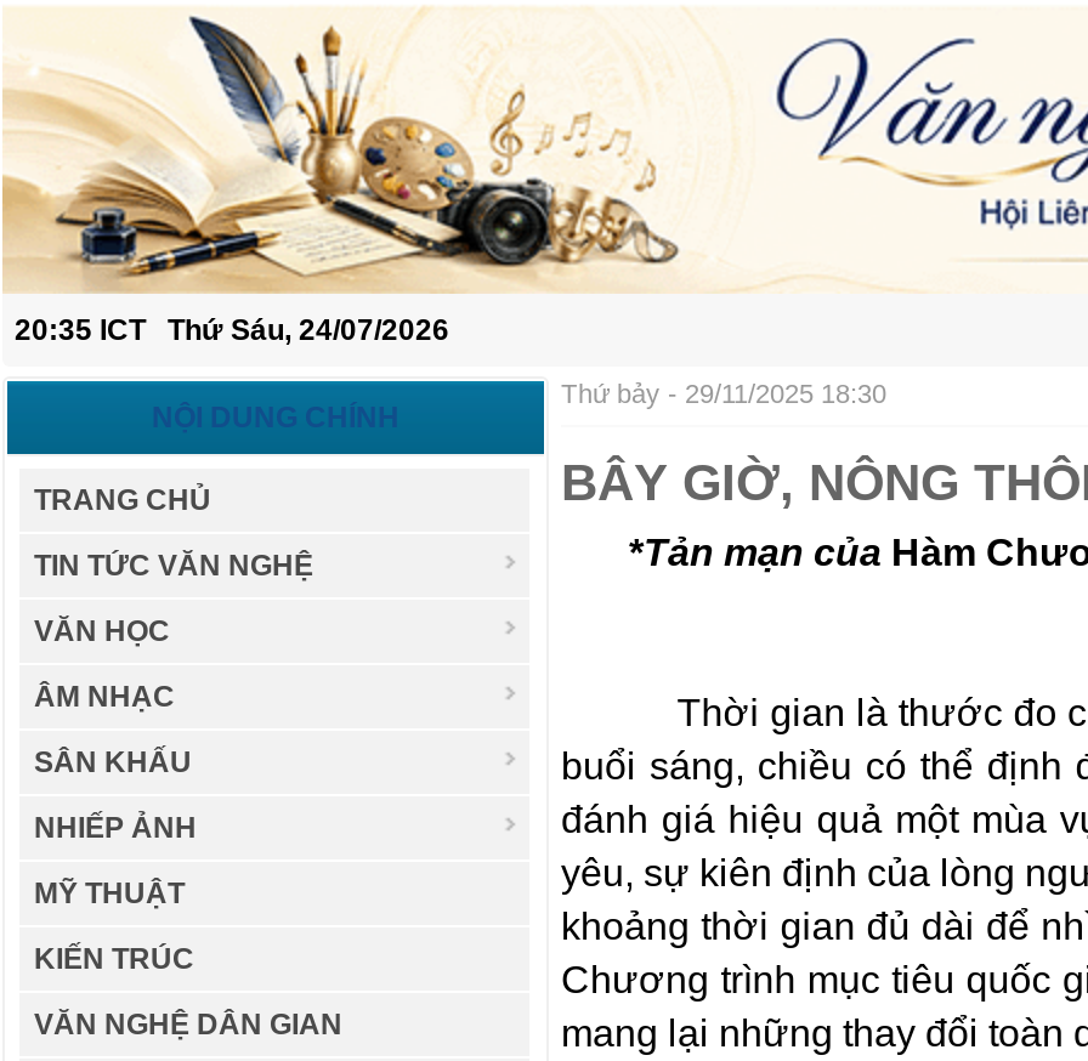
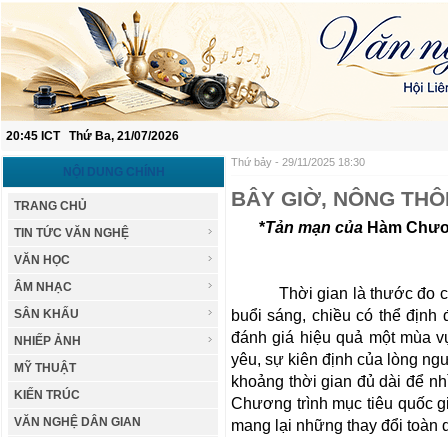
[15,313,449,347] 20:35 ICT Thứ Sáu, 24/07/2026 -> [6,129,179,143] 20:45 ICT Thứ Ba, 21/07/2026

